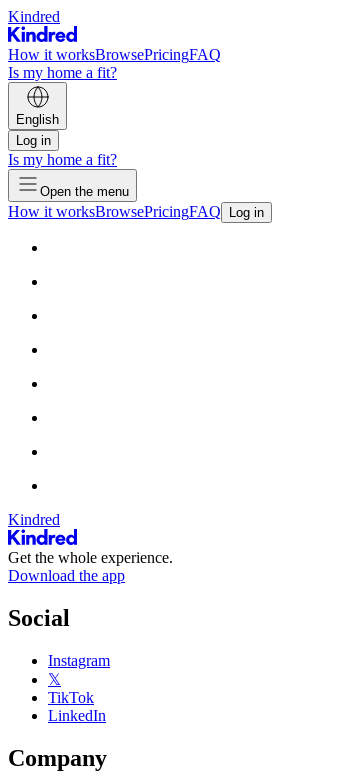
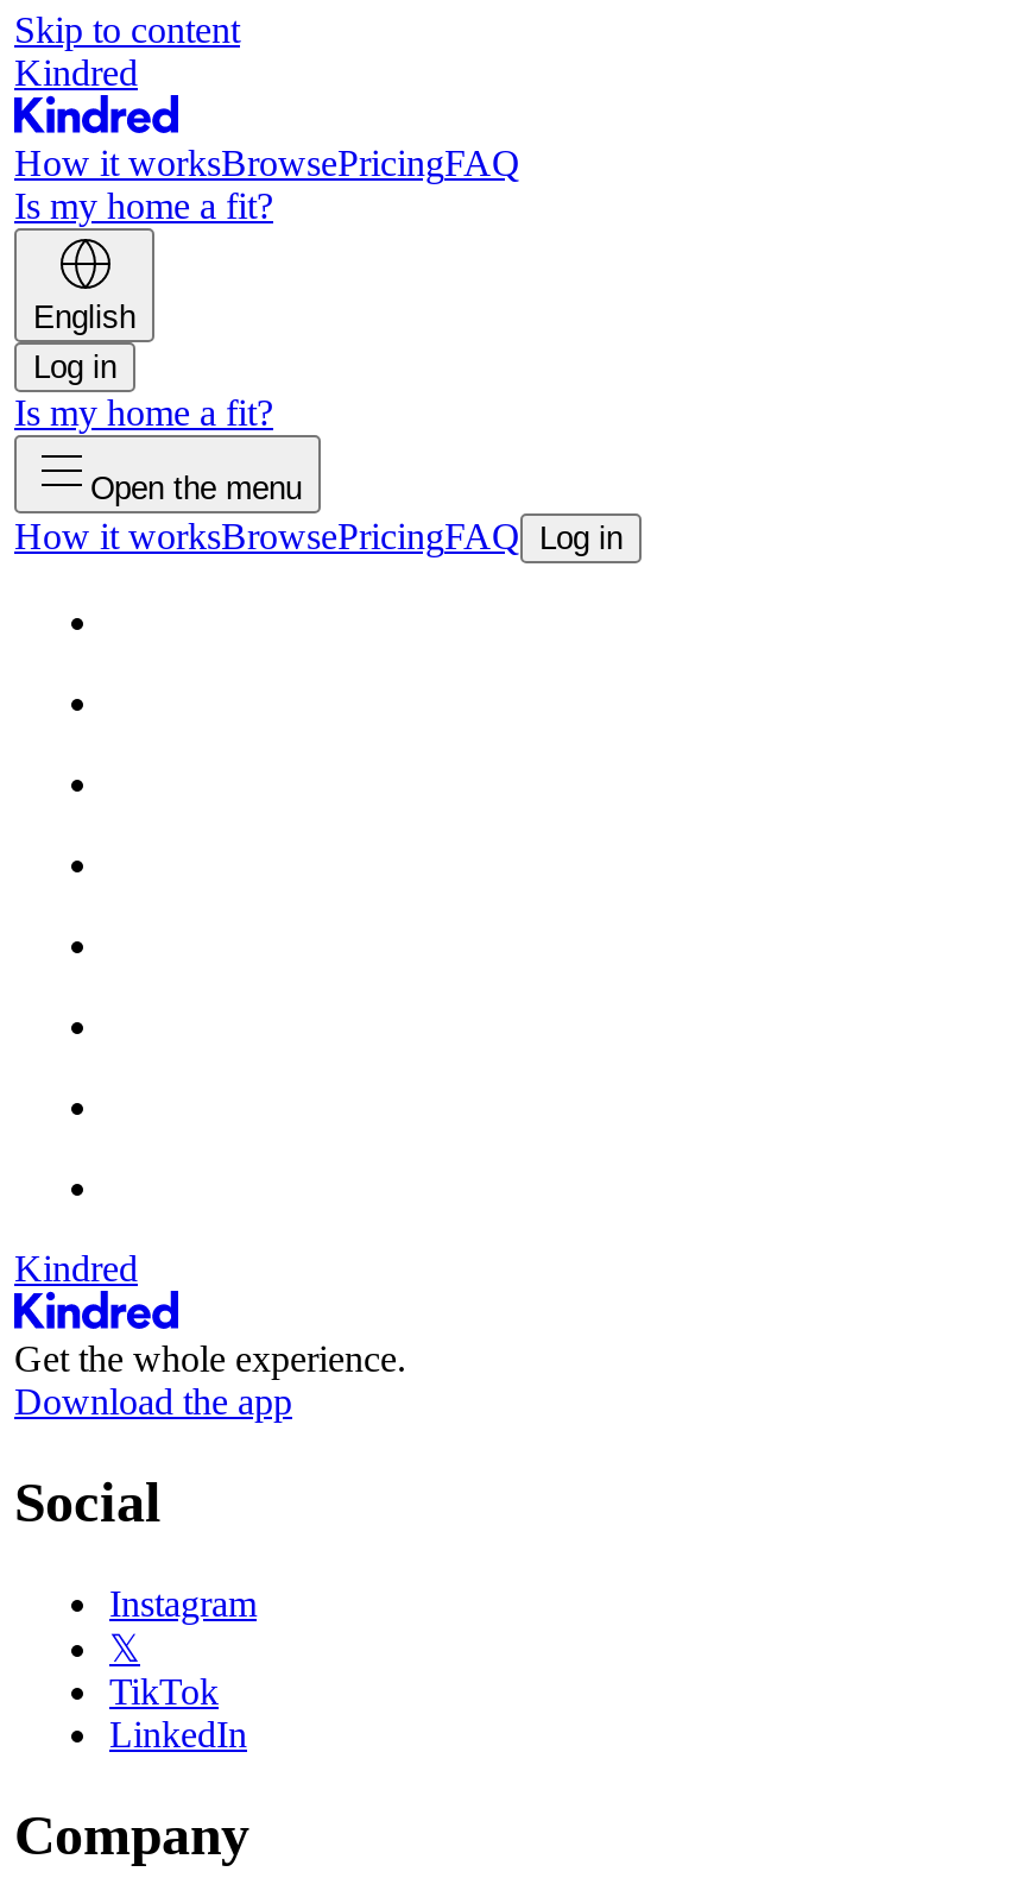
none -> [14,10,240,50] Skip to content

